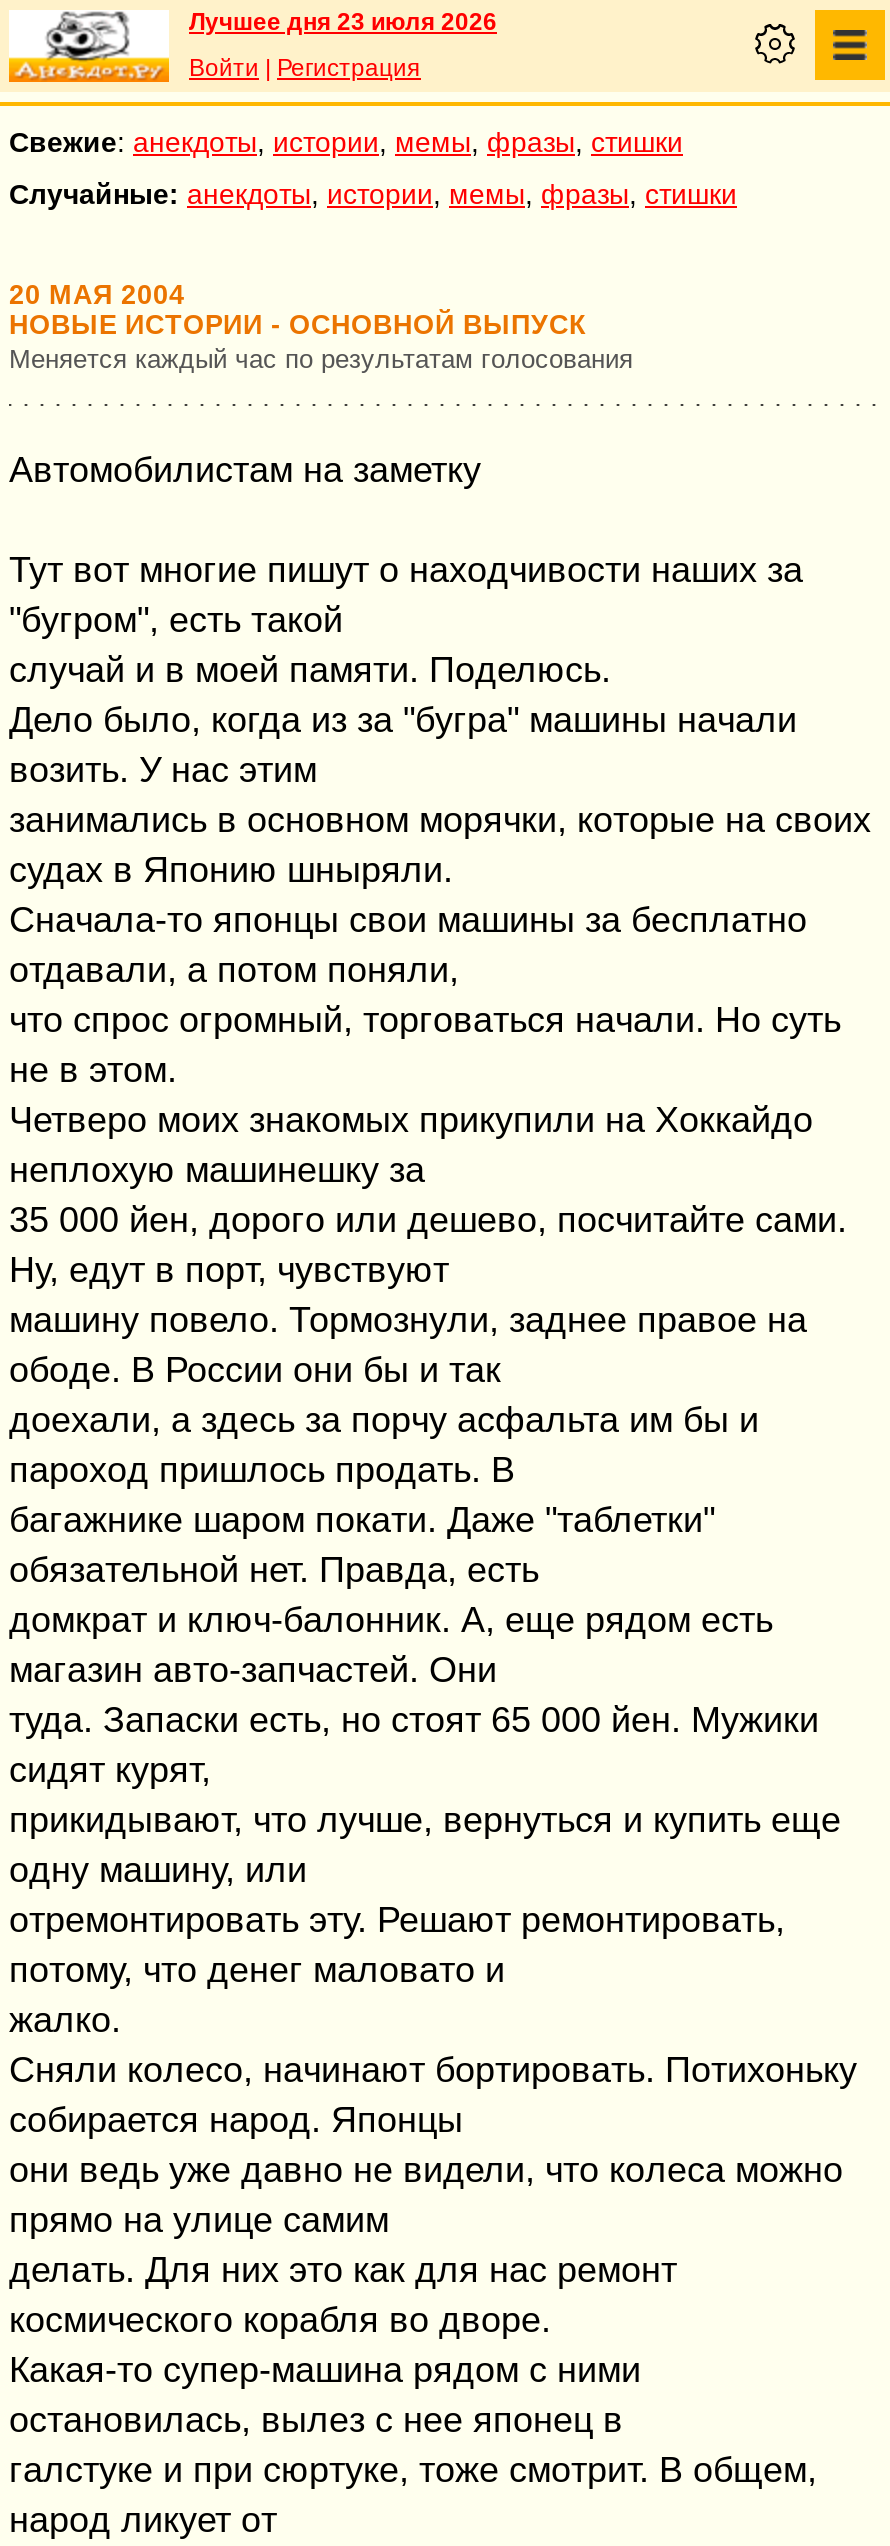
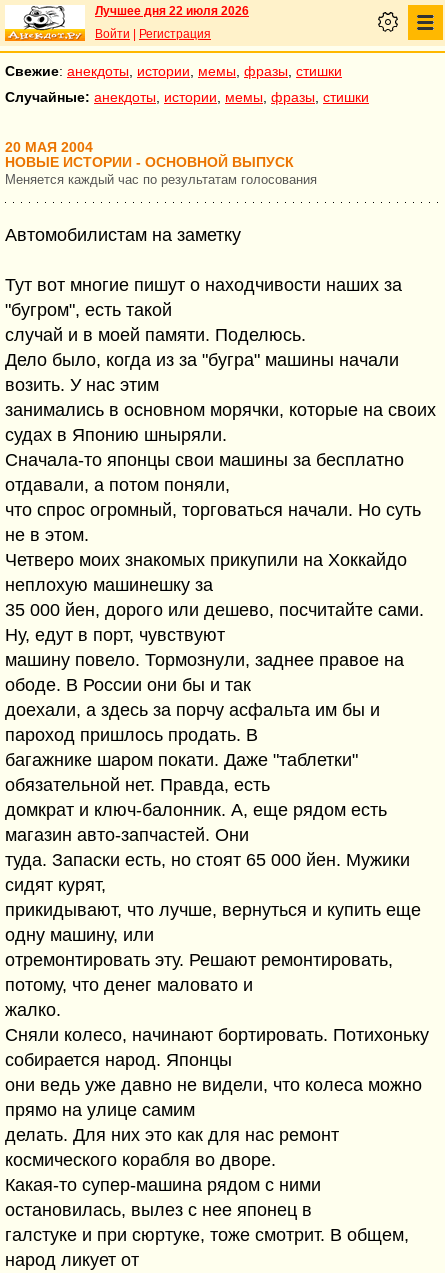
[189,8,497,36] Лучшее дня 23 июля 2026 -> [95,4,249,18] Лучшее дня 22 июля 2026

